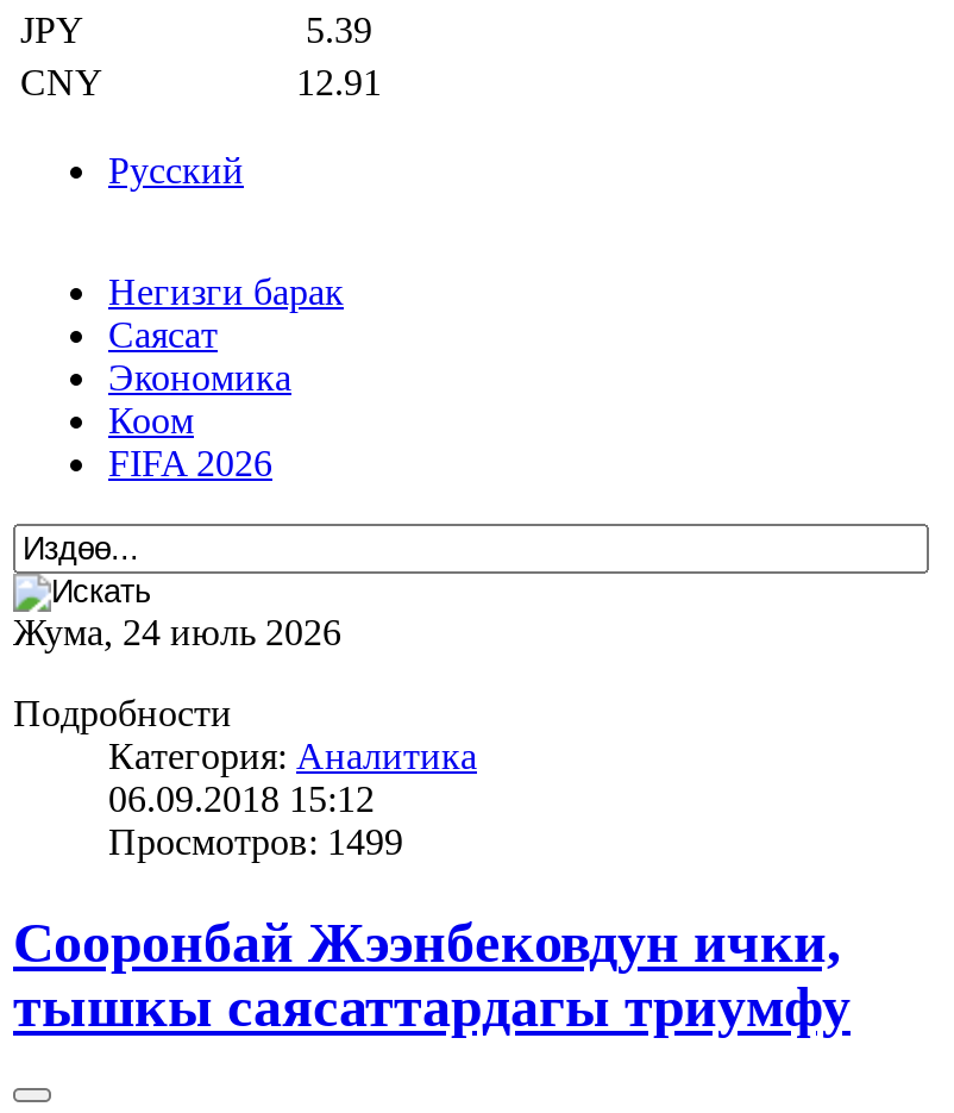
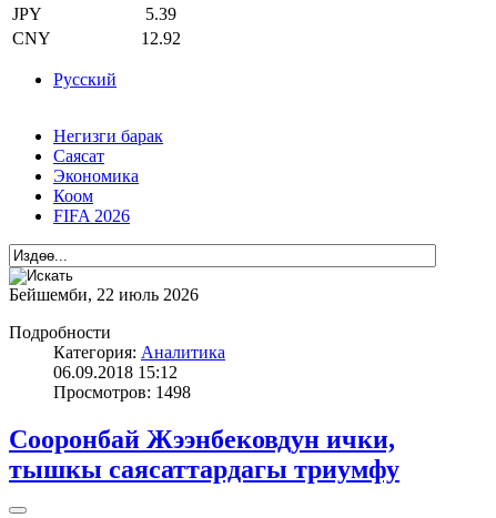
[296,62,382,103] 12.91 -> [141,29,181,48] 12.92
[13,612,341,653] Жума, 24 июль 2026 -> [9,285,199,304] Бейшемби, 22 июль 2026
[108,822,403,862] Просмотров: 1499 -> [53,383,191,402] Просмотров: 1498

